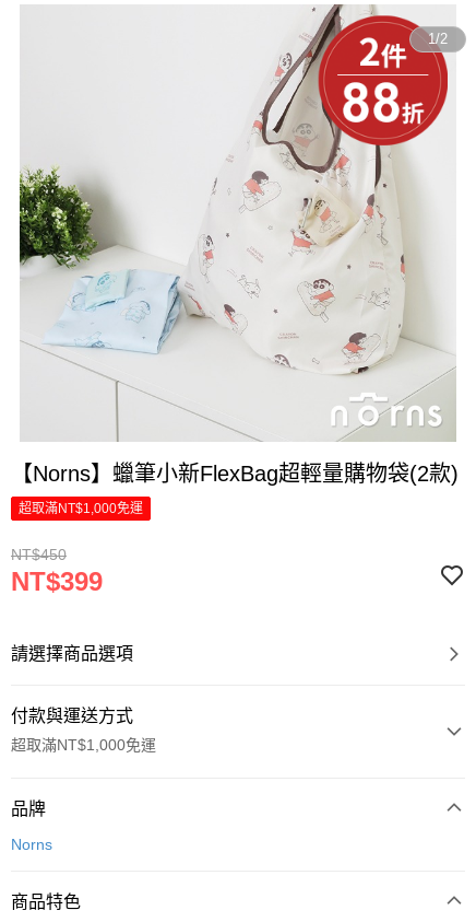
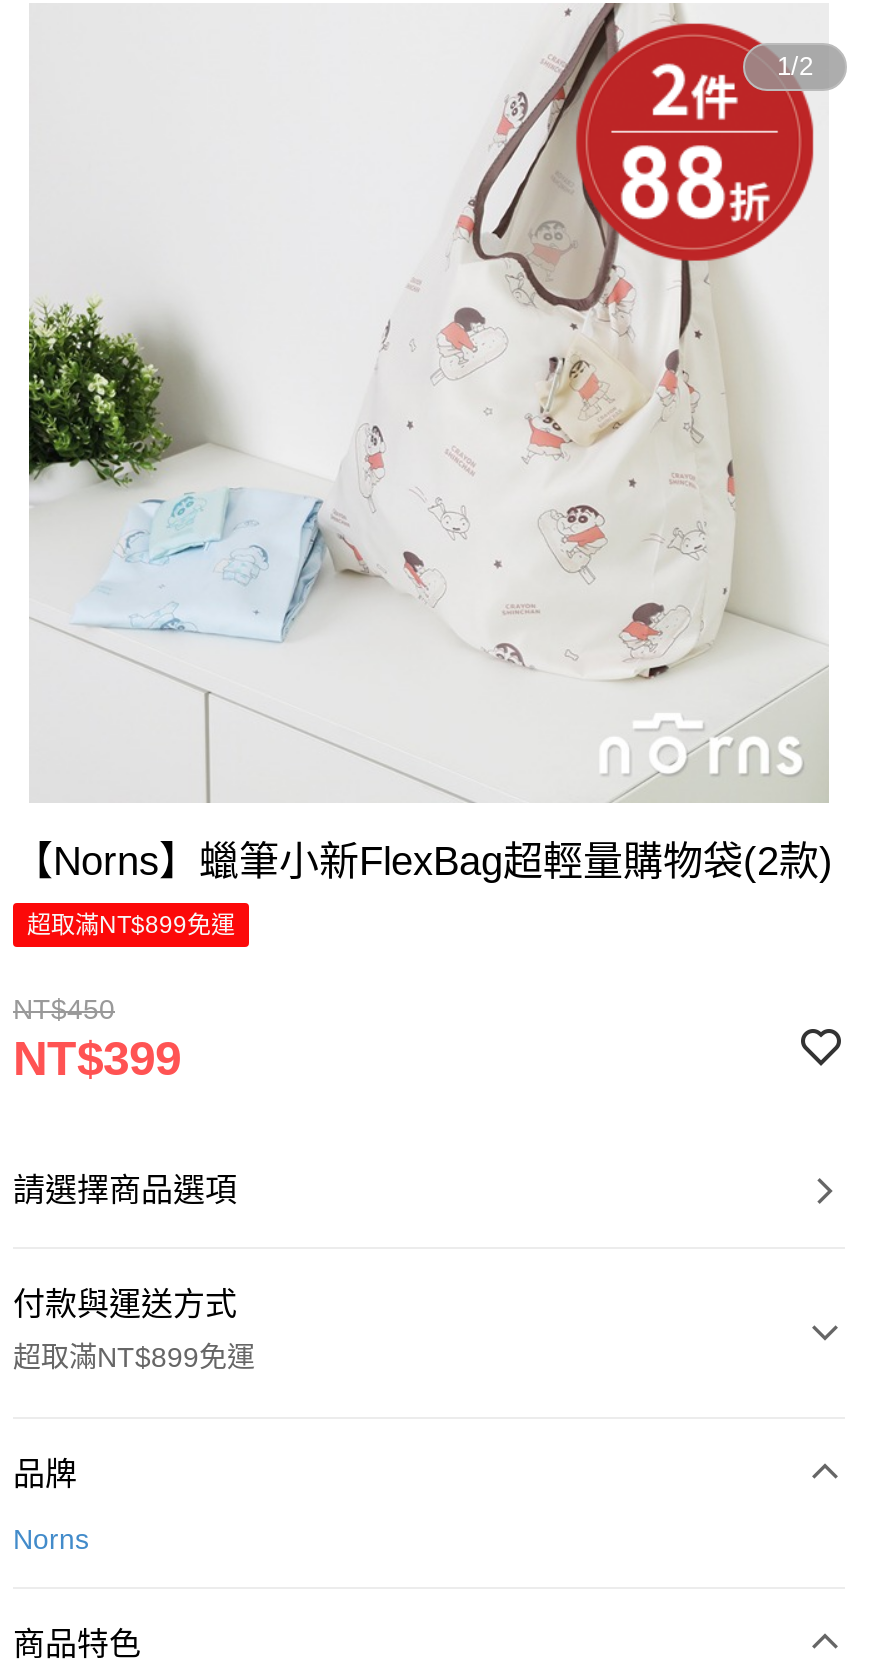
[19,501,143,516] 超取滿NT$1,000免運 -> [27,911,235,939] 超取滿NT$899免運
[11,736,156,754] 超取滿NT$1,000免運 -> [13,1341,255,1373] 超取滿NT$899免運

